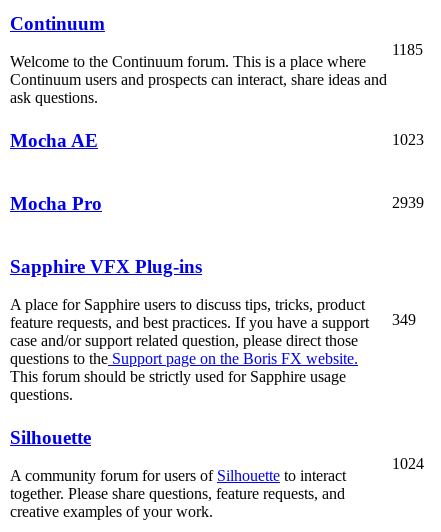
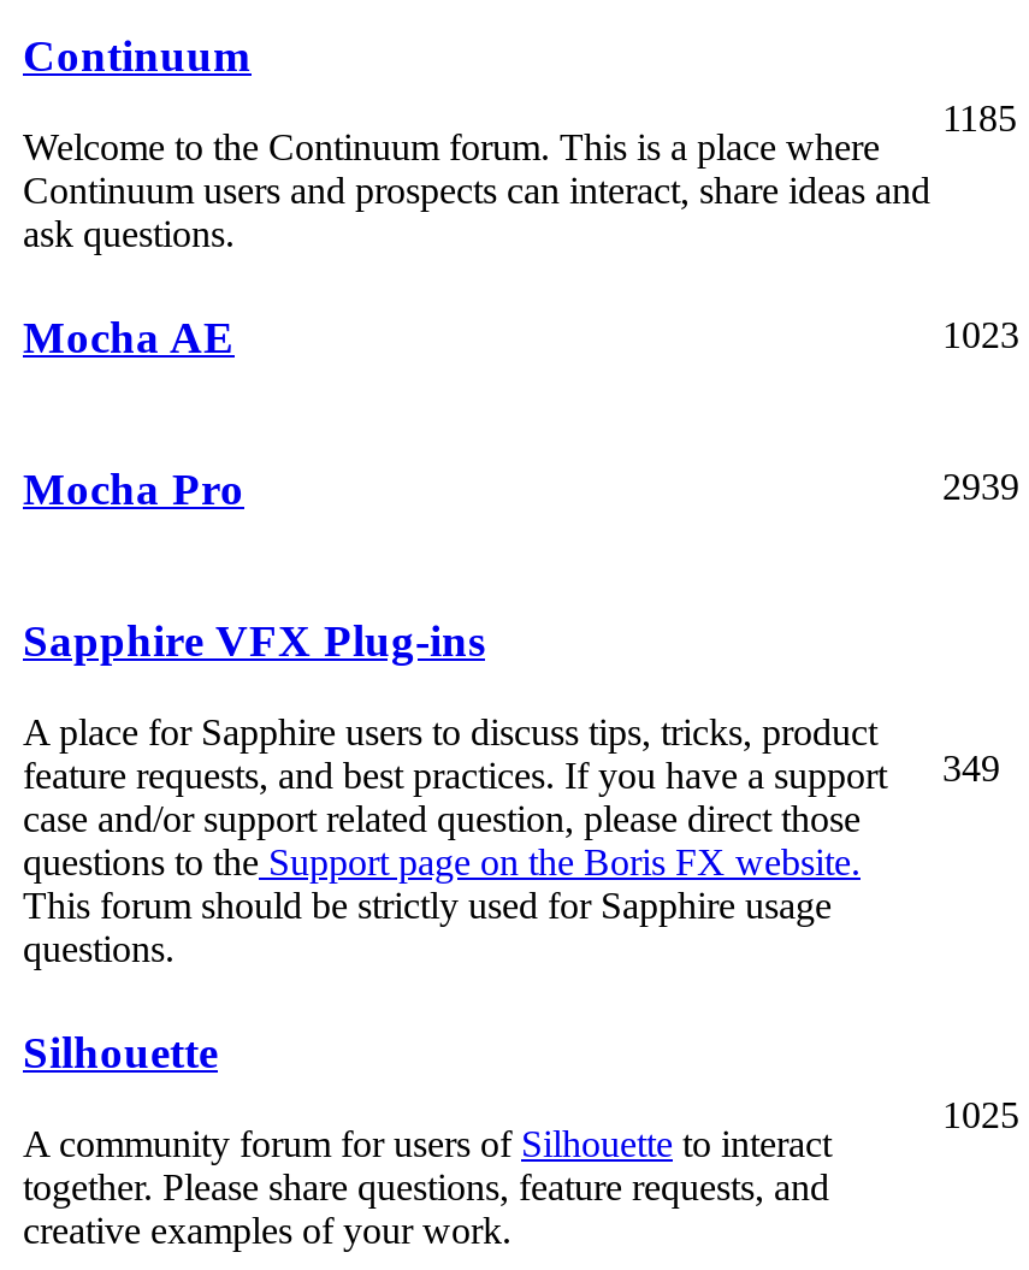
[392,455,424,472] 1024 -> [942,1094,1019,1135] 1025

